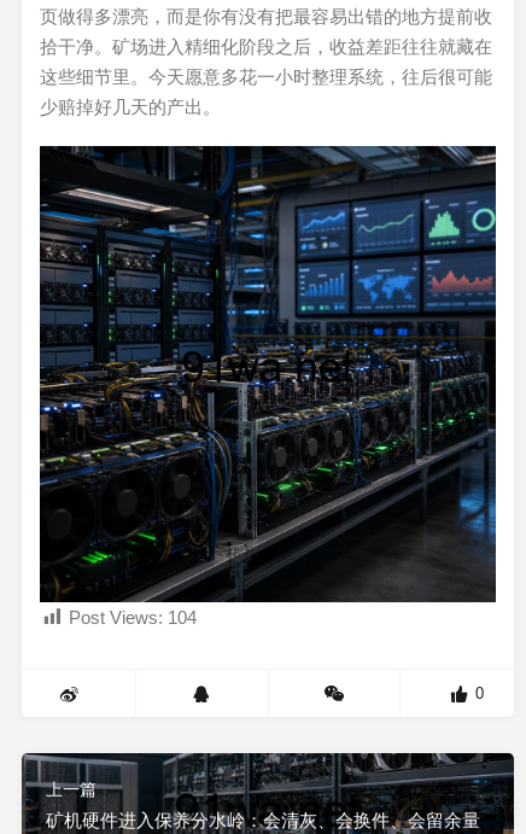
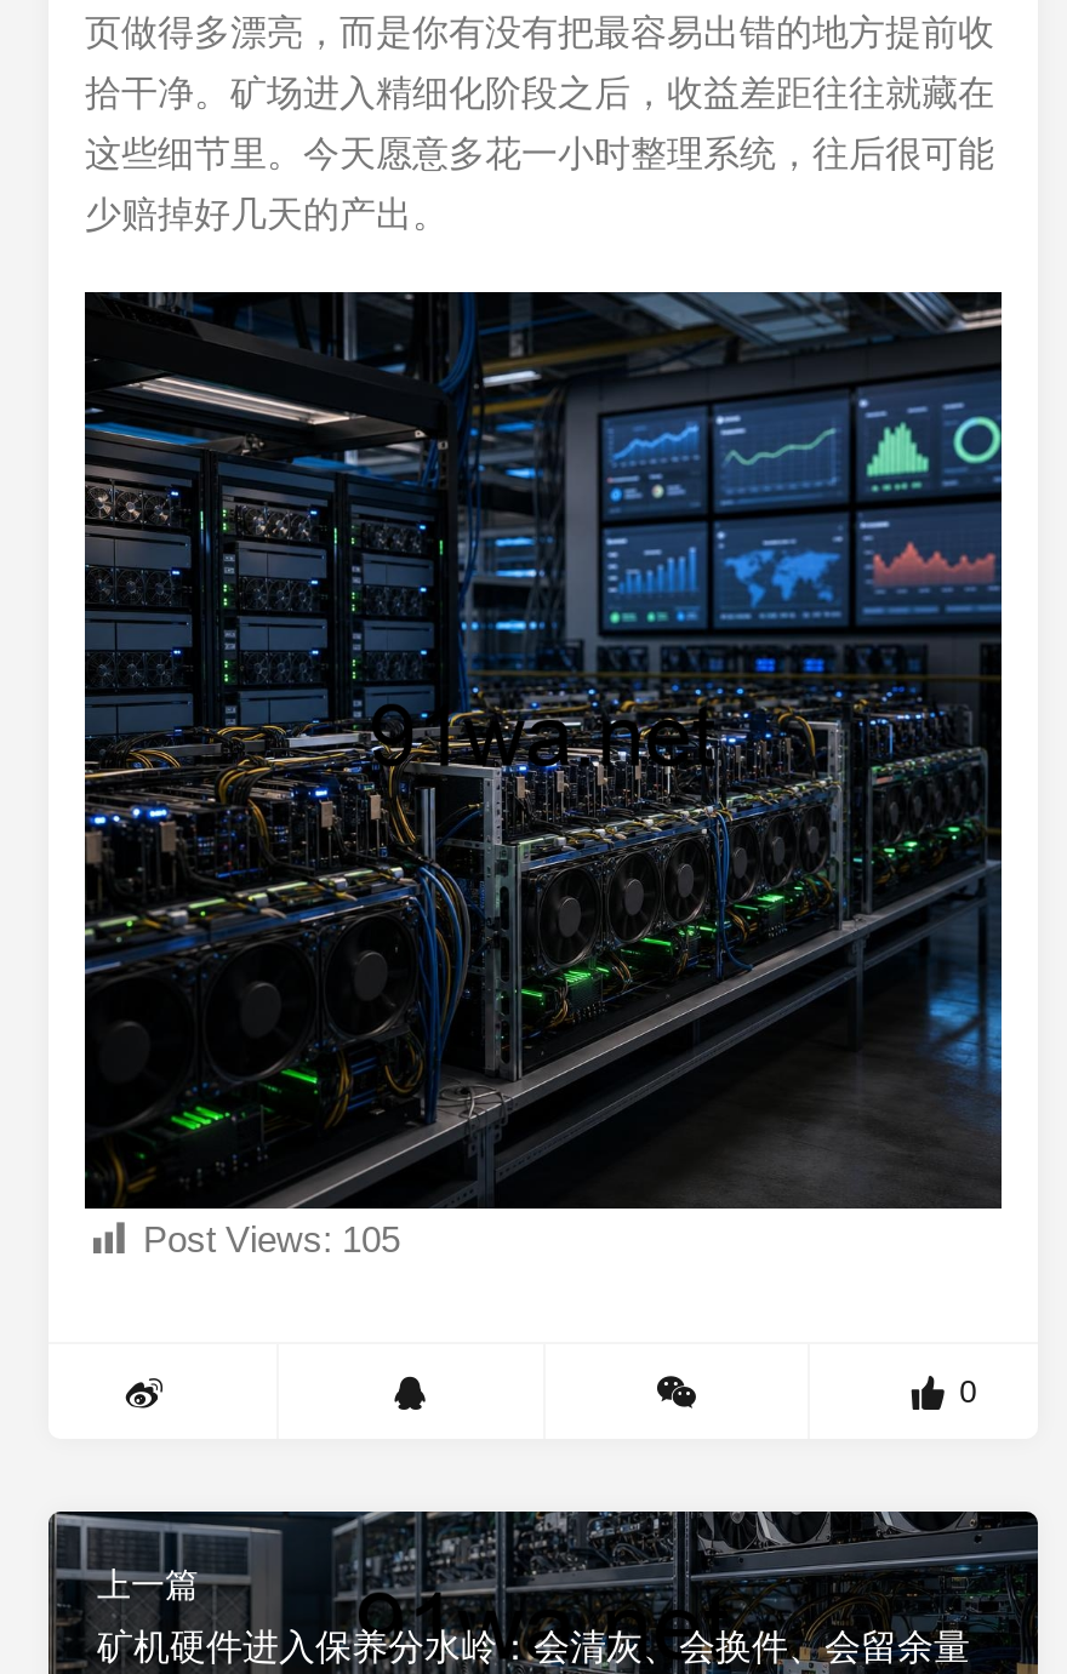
[69,607,197,628] Post Views: 104 -> [143,1218,400,1259] Post Views: 105

